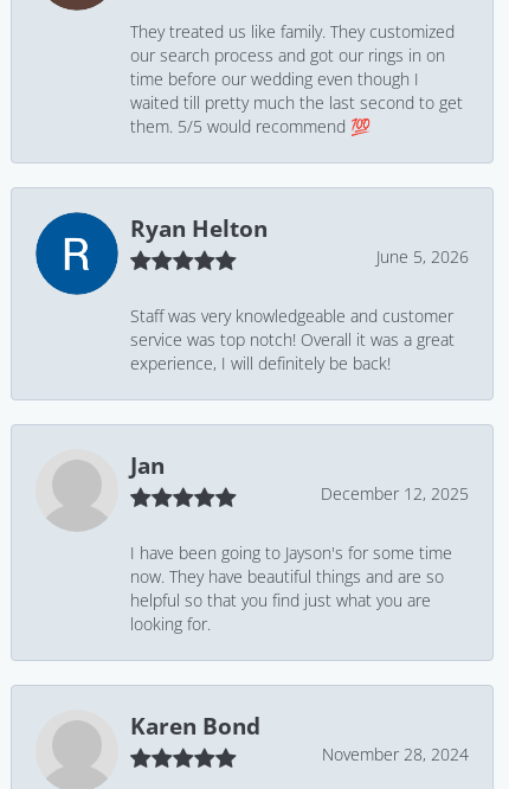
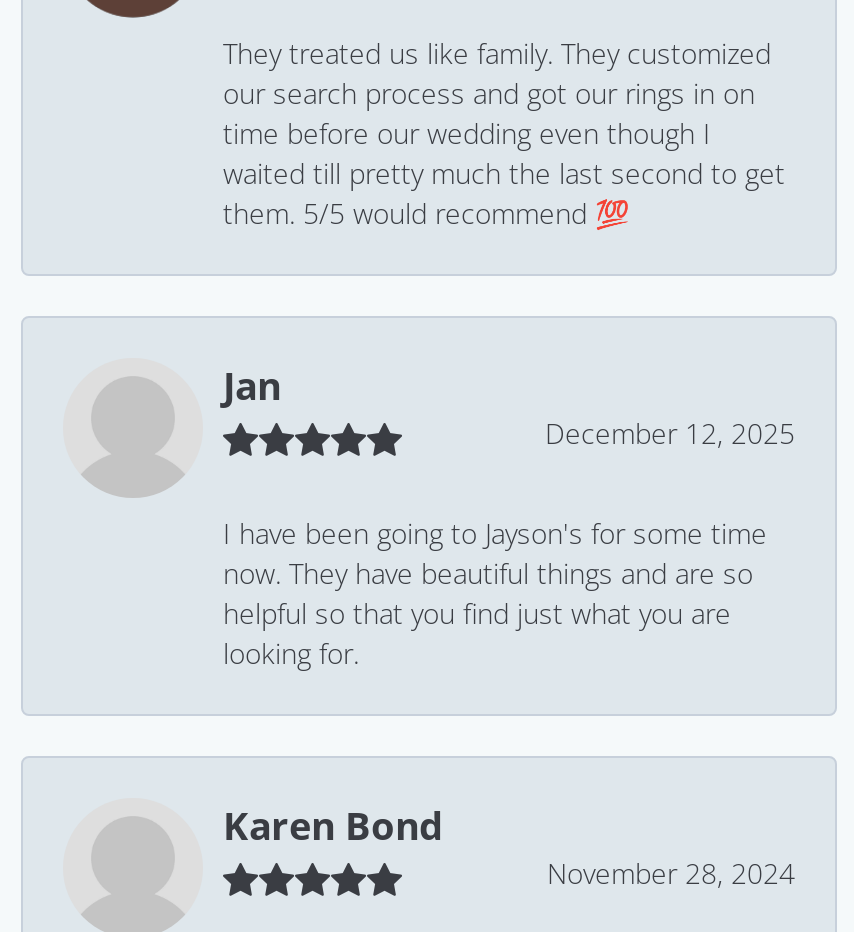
[34,211,469,376] [image] | Ryan Helton | June 5, 2026 | Staff was very knowledgeable and customer | service was top notch! Overall it was a great | experience, I will definitely be back! -> none

